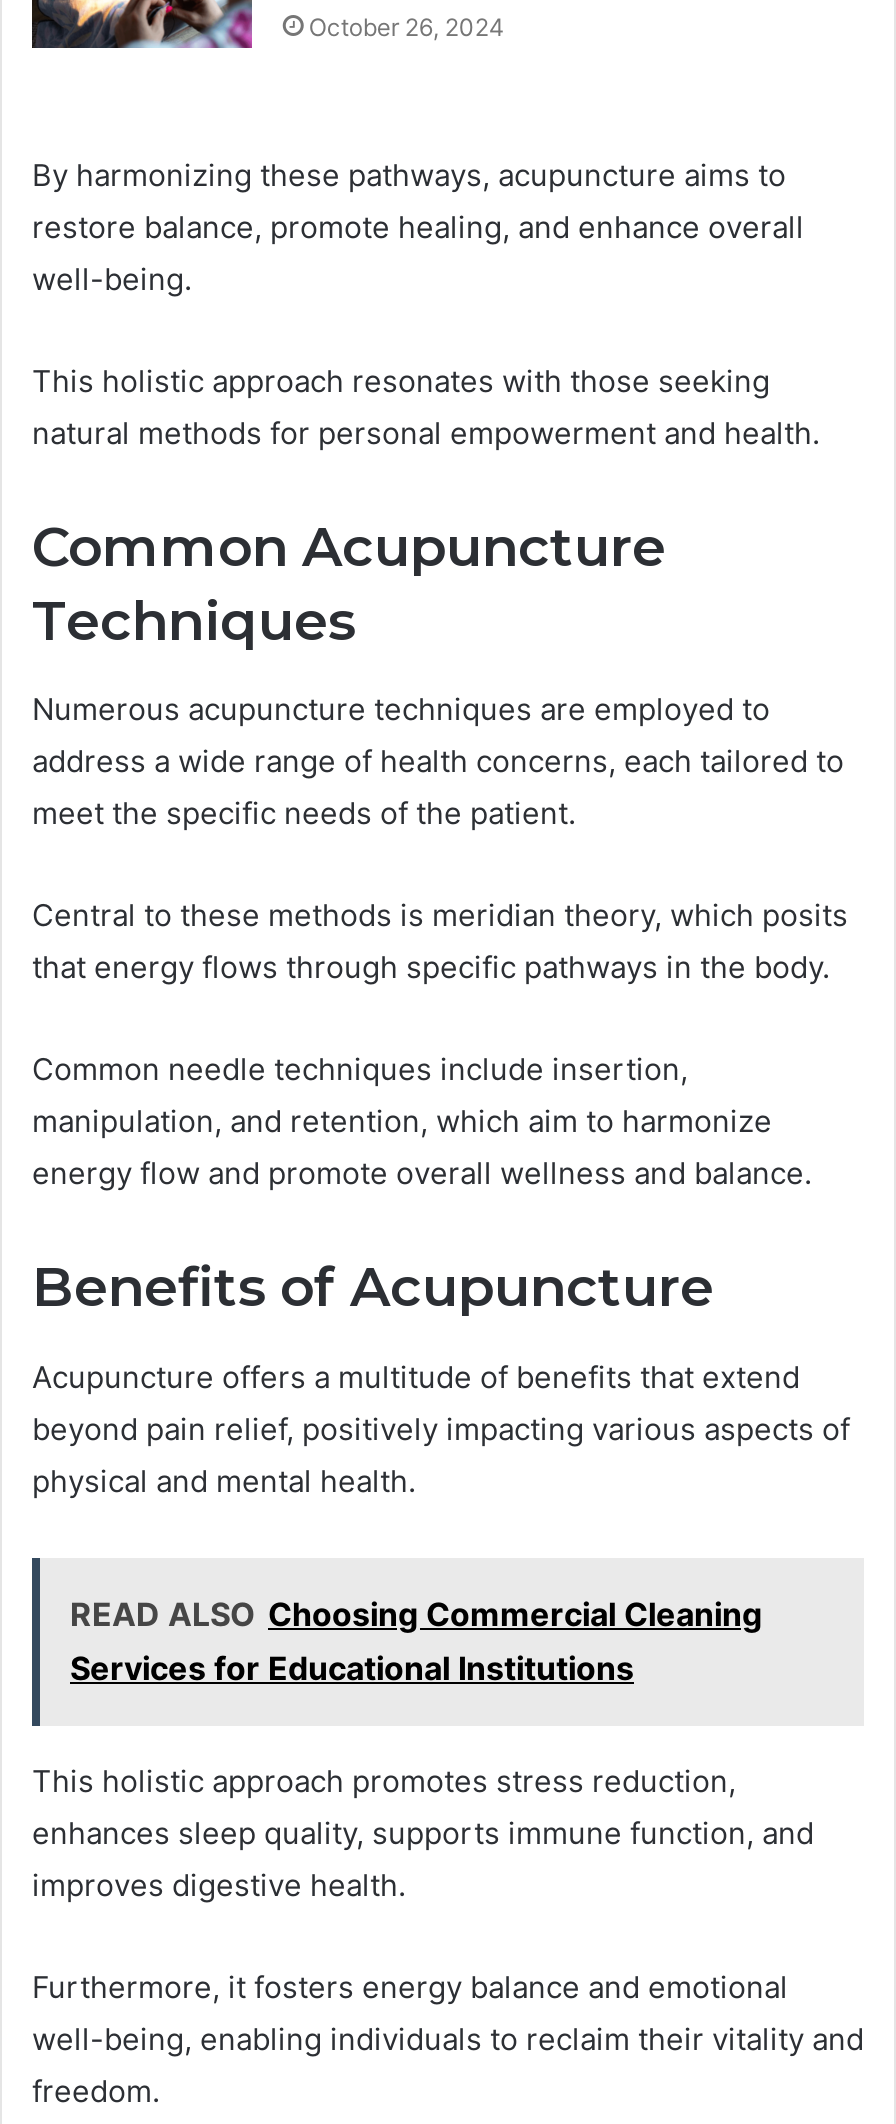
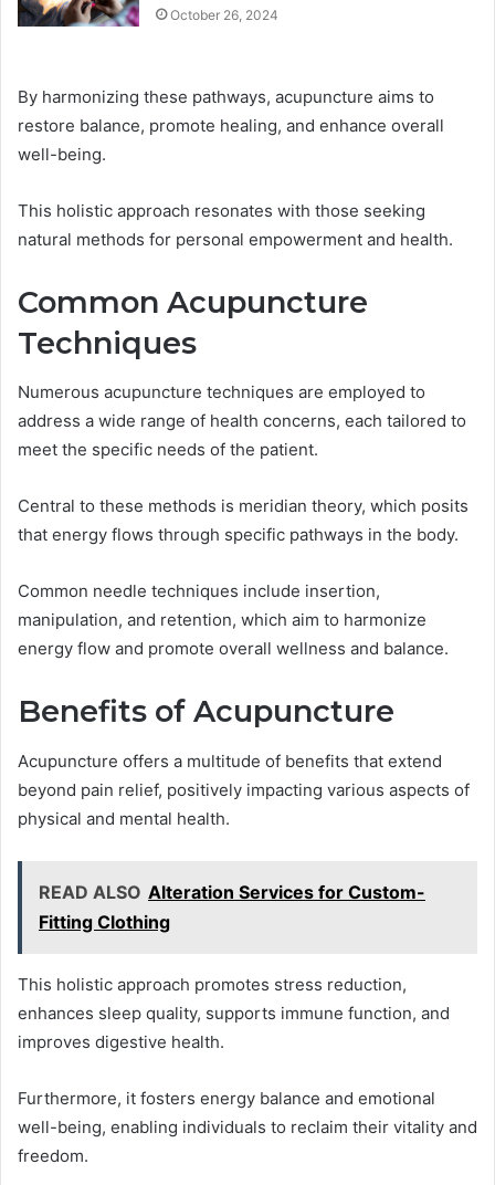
[70,1594,762,1688] READ ALSO Choosing Commercial Cleaning | Services for Educational Institutions -> [39,881,425,933] READ ALSO Alteration Services for Custom- | Fitting Clothing

